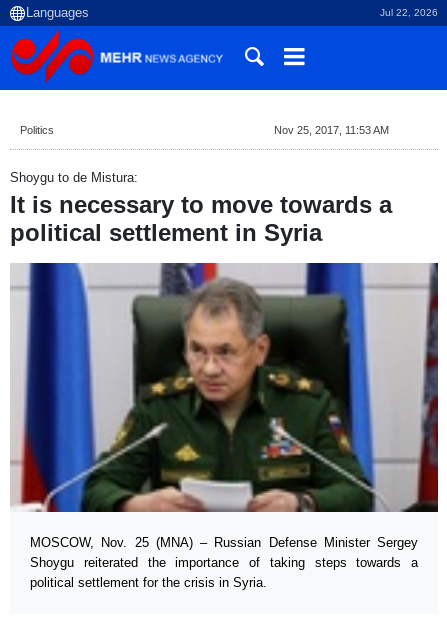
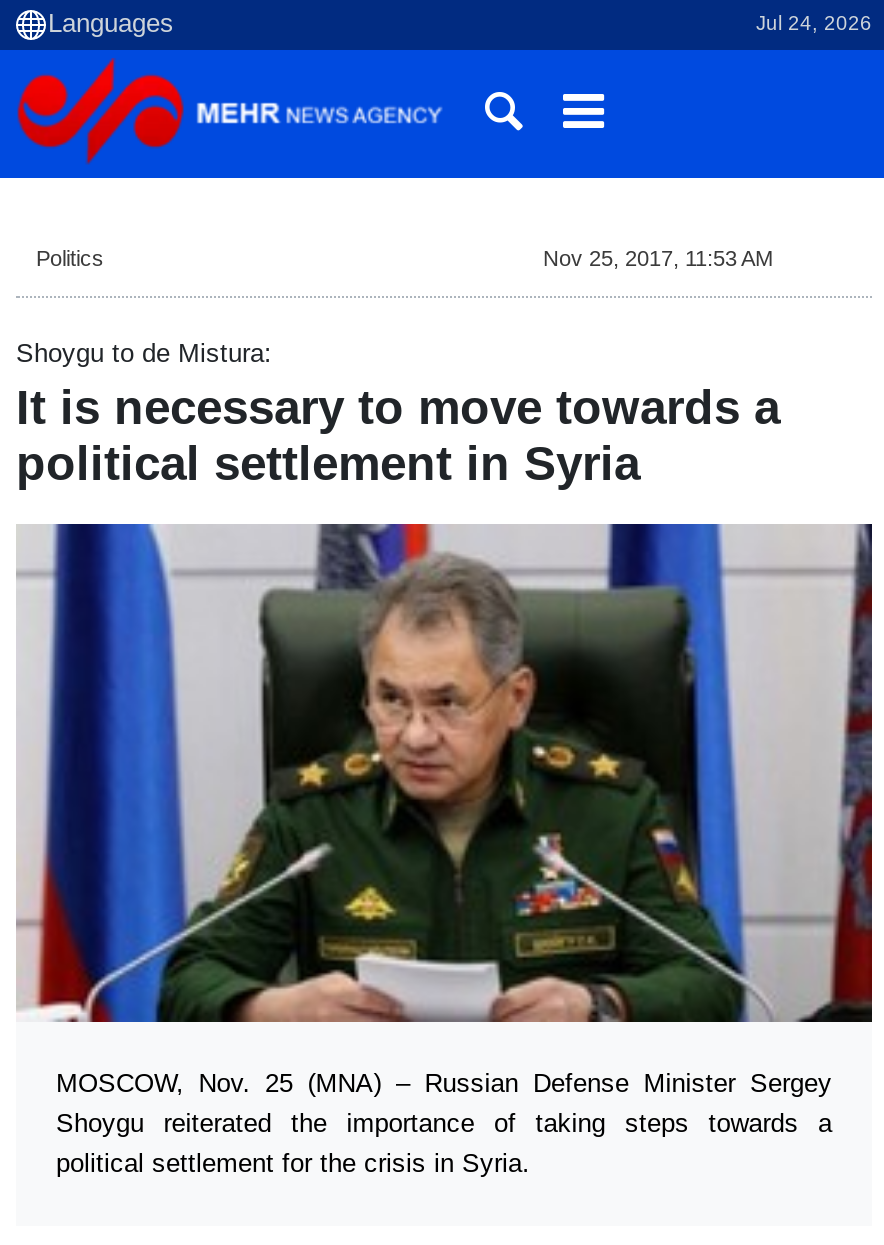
[380,7,438,18] Jul 22, 2026 -> [756,12,872,34] Jul 24, 2026

